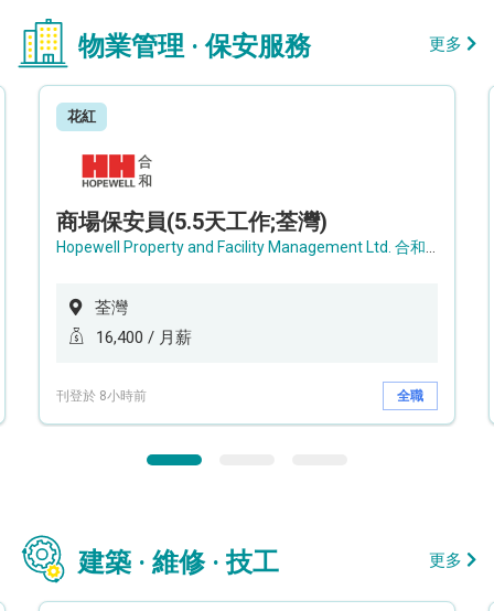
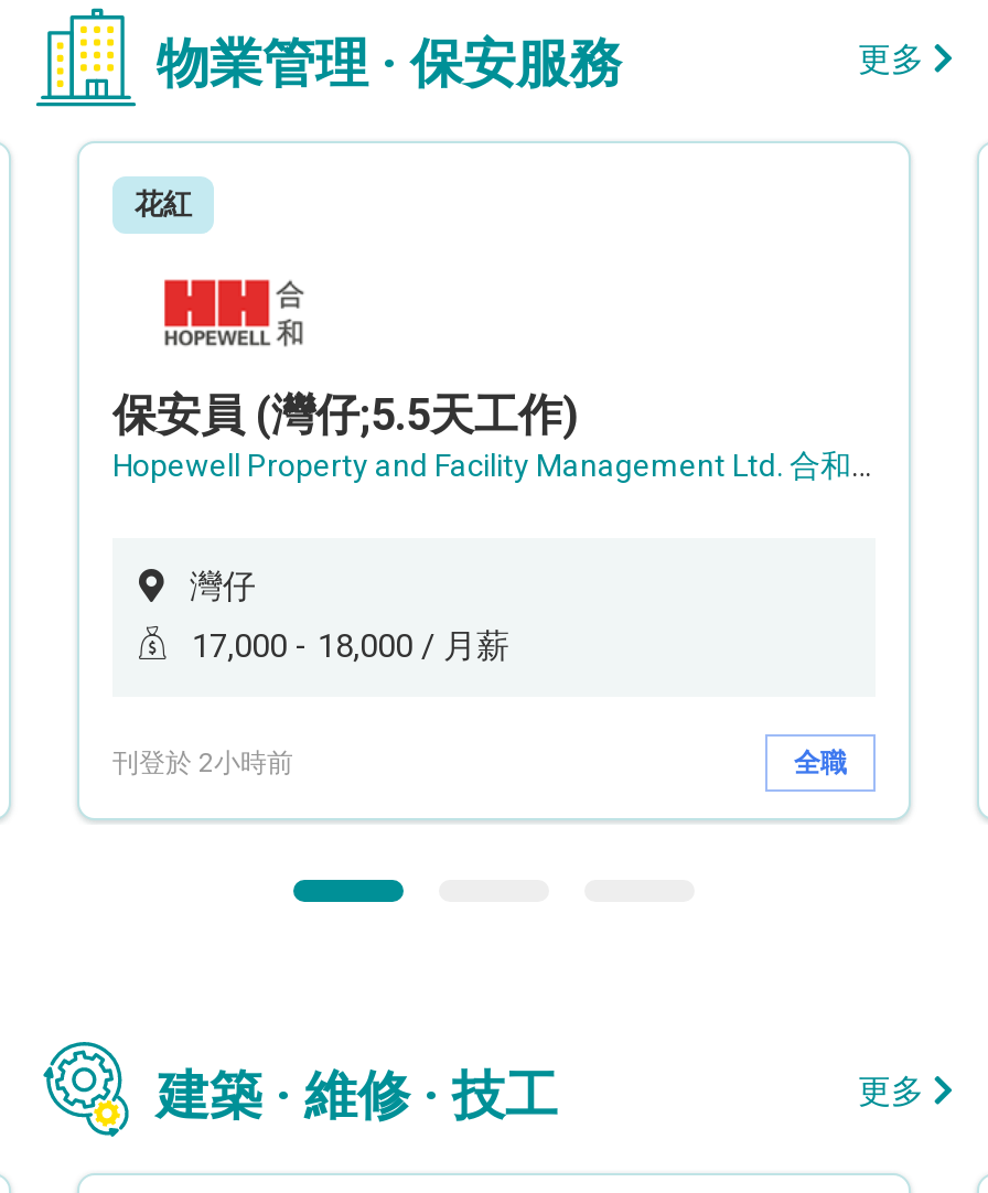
[56,208,327,235] 商場保安員(5.5天工作;荃灣) -> [112,388,578,441] 保安員 (灣仔;5.5天工作)
[95,298,128,318] 荃灣 -> [190,567,256,607] 灣仔
[96,328,192,348] 16,400 / 月薪 -> [192,627,509,666] 17,000 - 18,000 / 月薪
[56,388,147,403] 刊登於 8小時前 -> [112,746,293,777] 刊登於 2小時前

